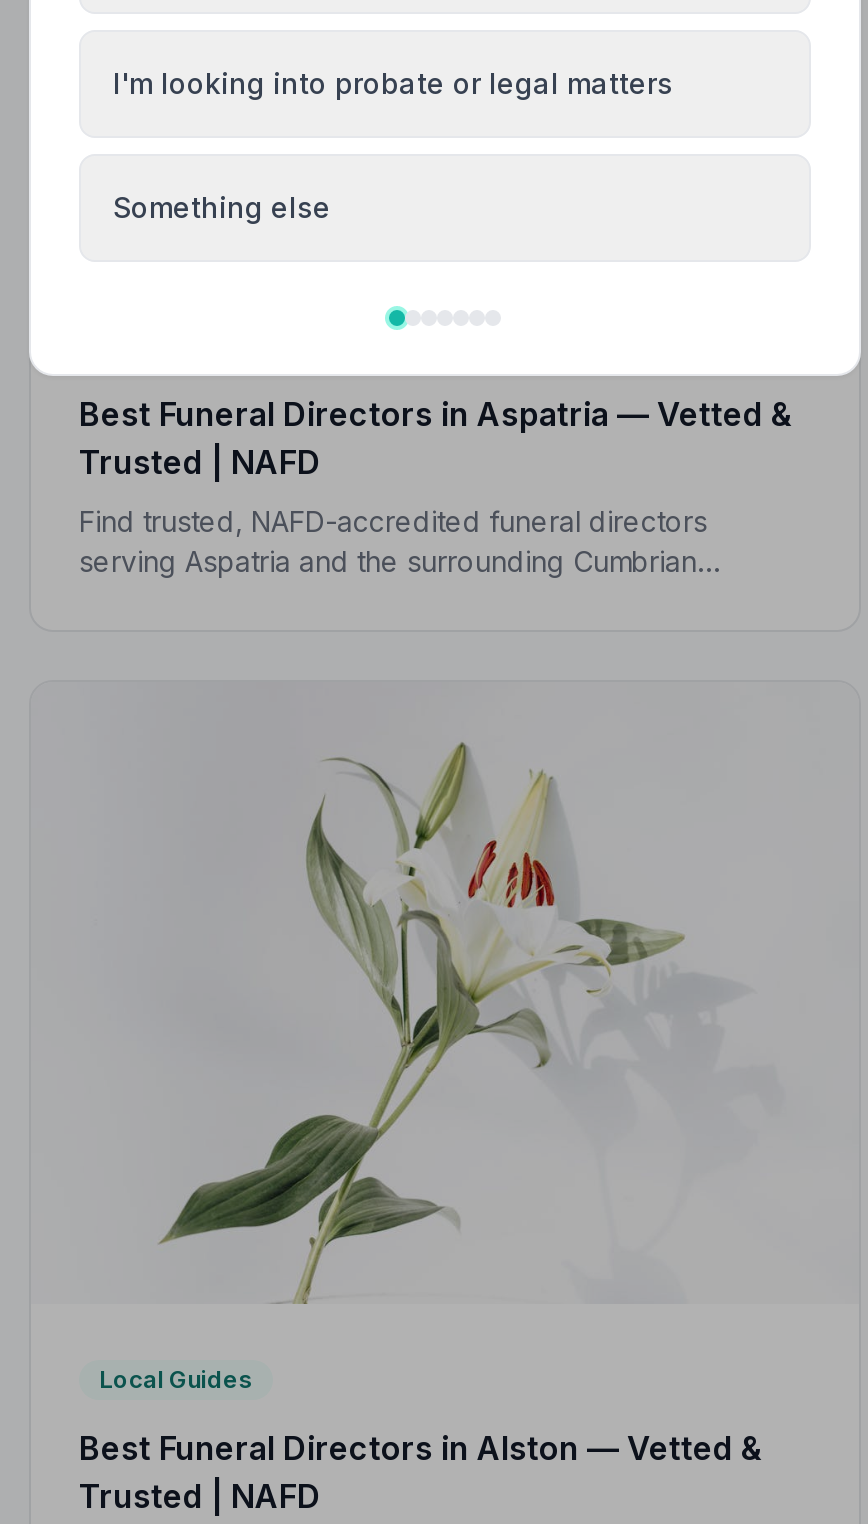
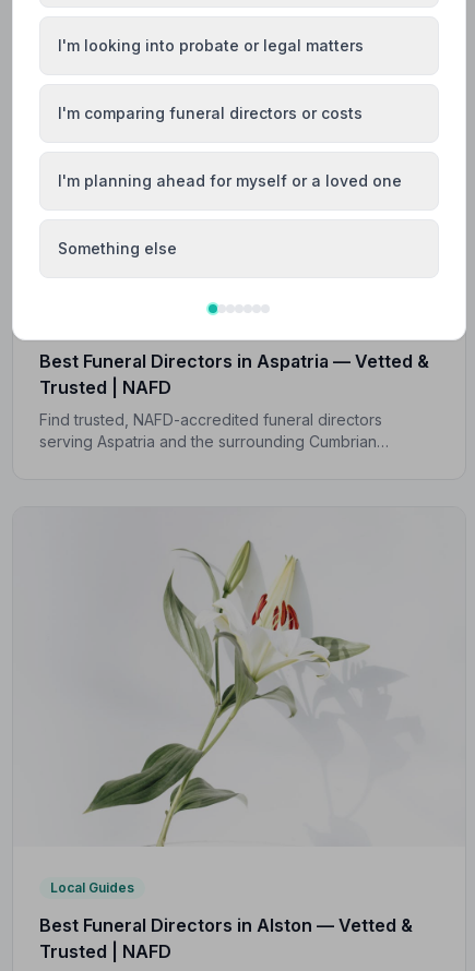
none -> [58,104,363,122] I'm comparing funeral directors or costs
none -> [58,171,402,190] I'm planning ahead for myself or a loved one

